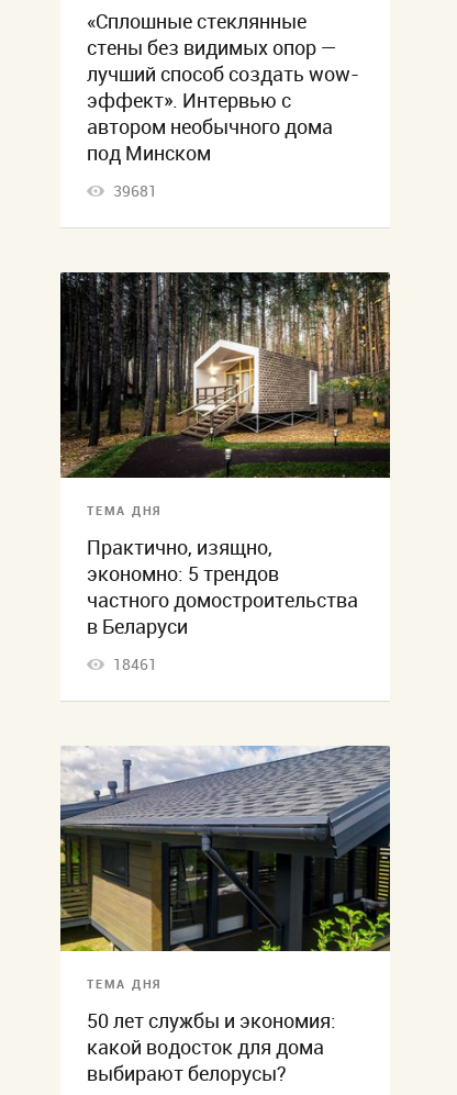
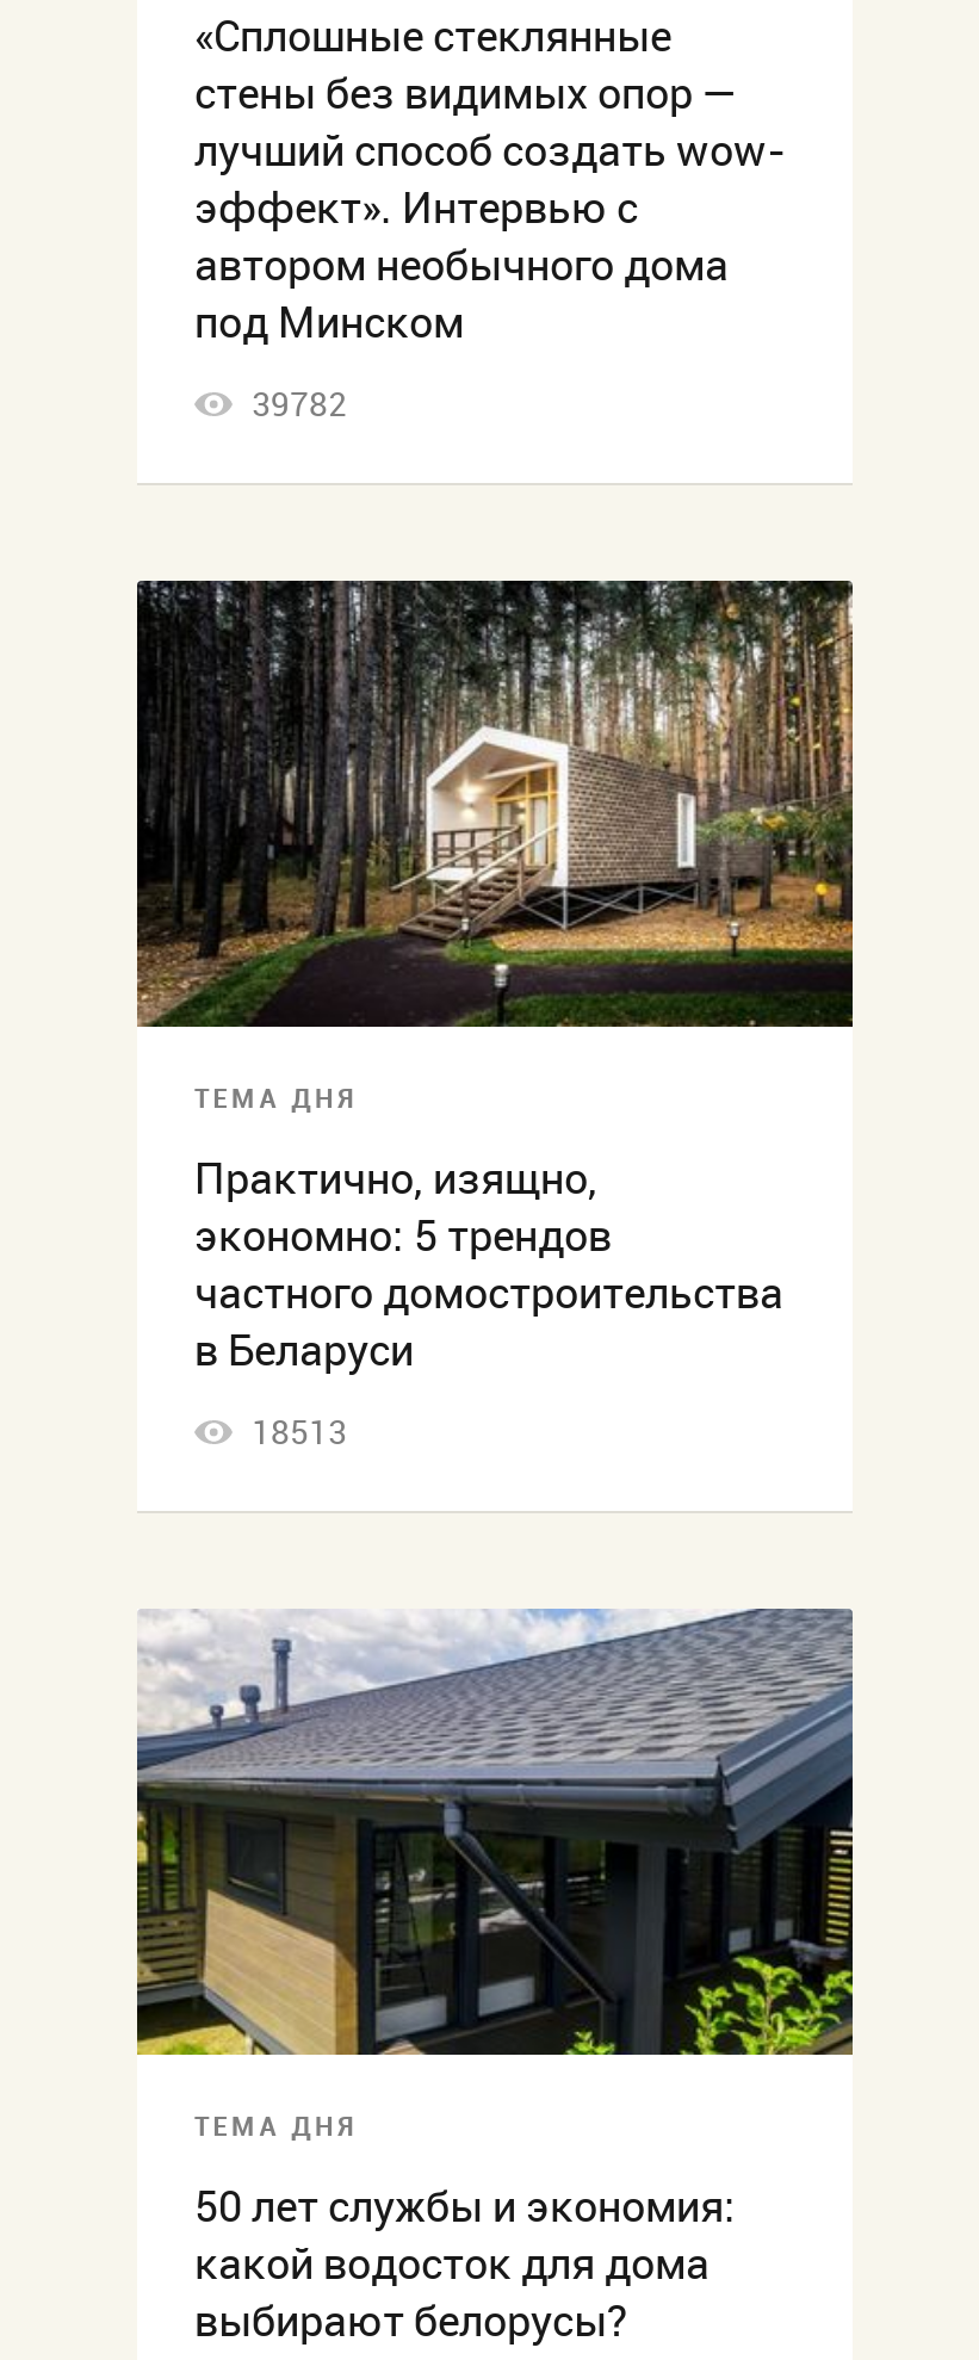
[113,182,157,200] 39681 -> [252,385,347,423] 39782
[113,656,157,673] 18461 -> [252,1413,347,1451] 18513

